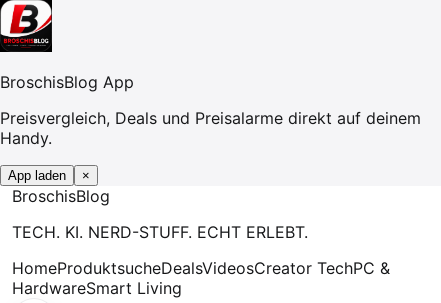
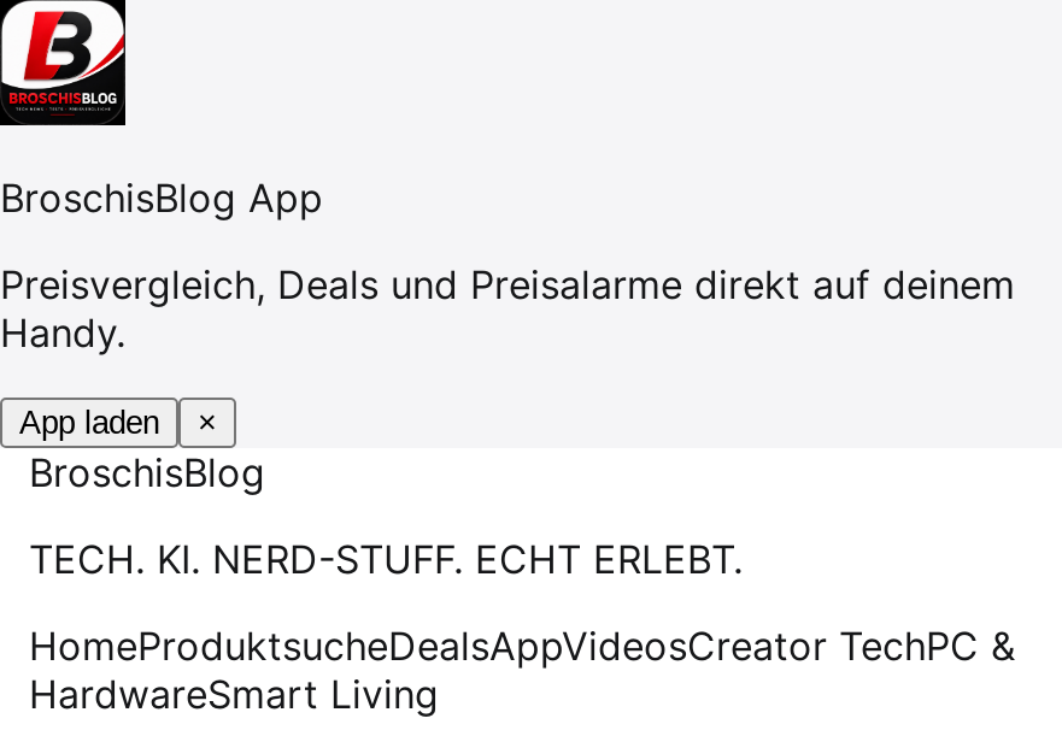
[12,258,390,278] HomeProduktsucheDealsVideosCreator TechPC & -> [29,622,1015,670] HomeProduktsucheDealsAppVideosCreator TechPC &

